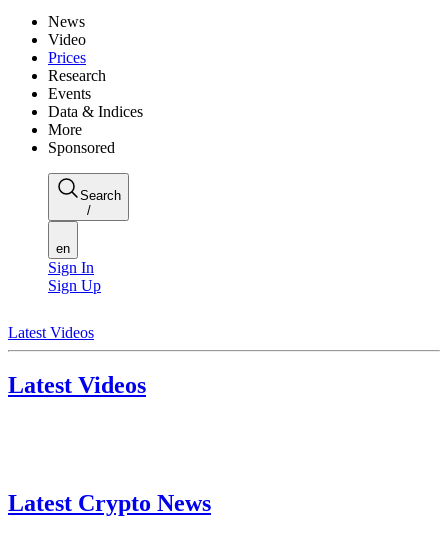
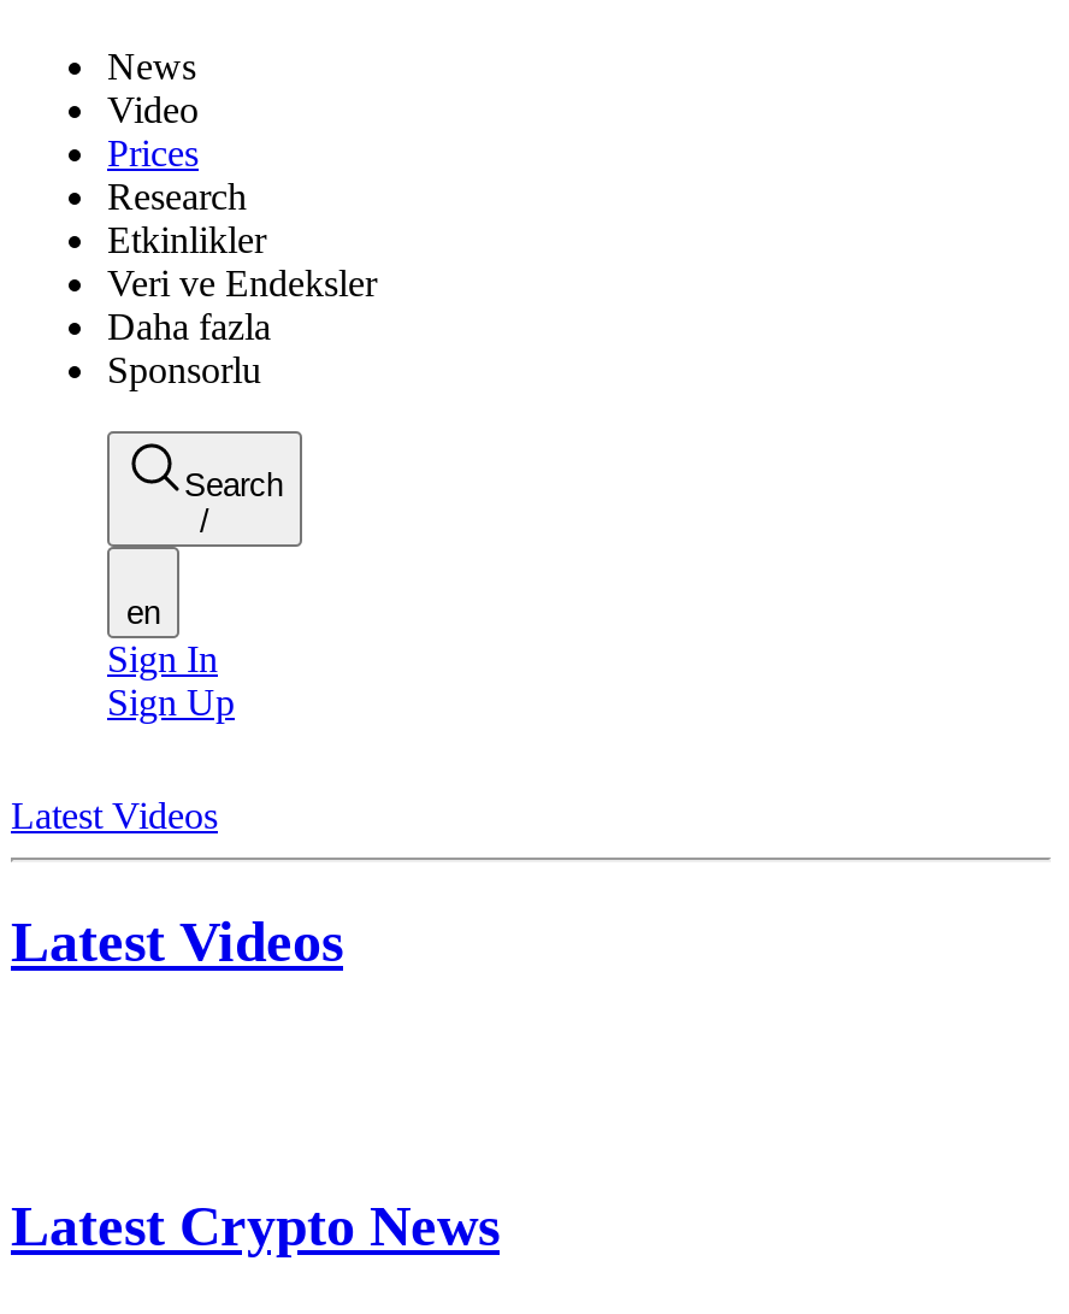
[48,85,143,156] Events | Data & Indices | More | Sponsored -> [107,219,377,390] Etkinlikler | Veri ve Endeksler | Daha fazla | Sponsorlu

